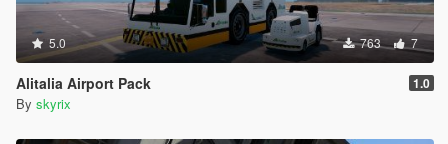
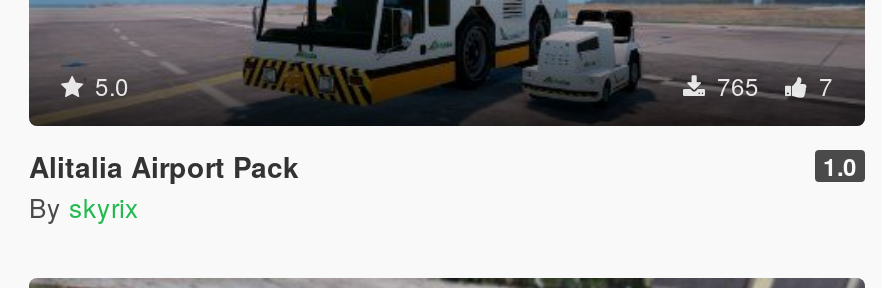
[357,34,384,51] 763 -> [711,68,765,102] 765

